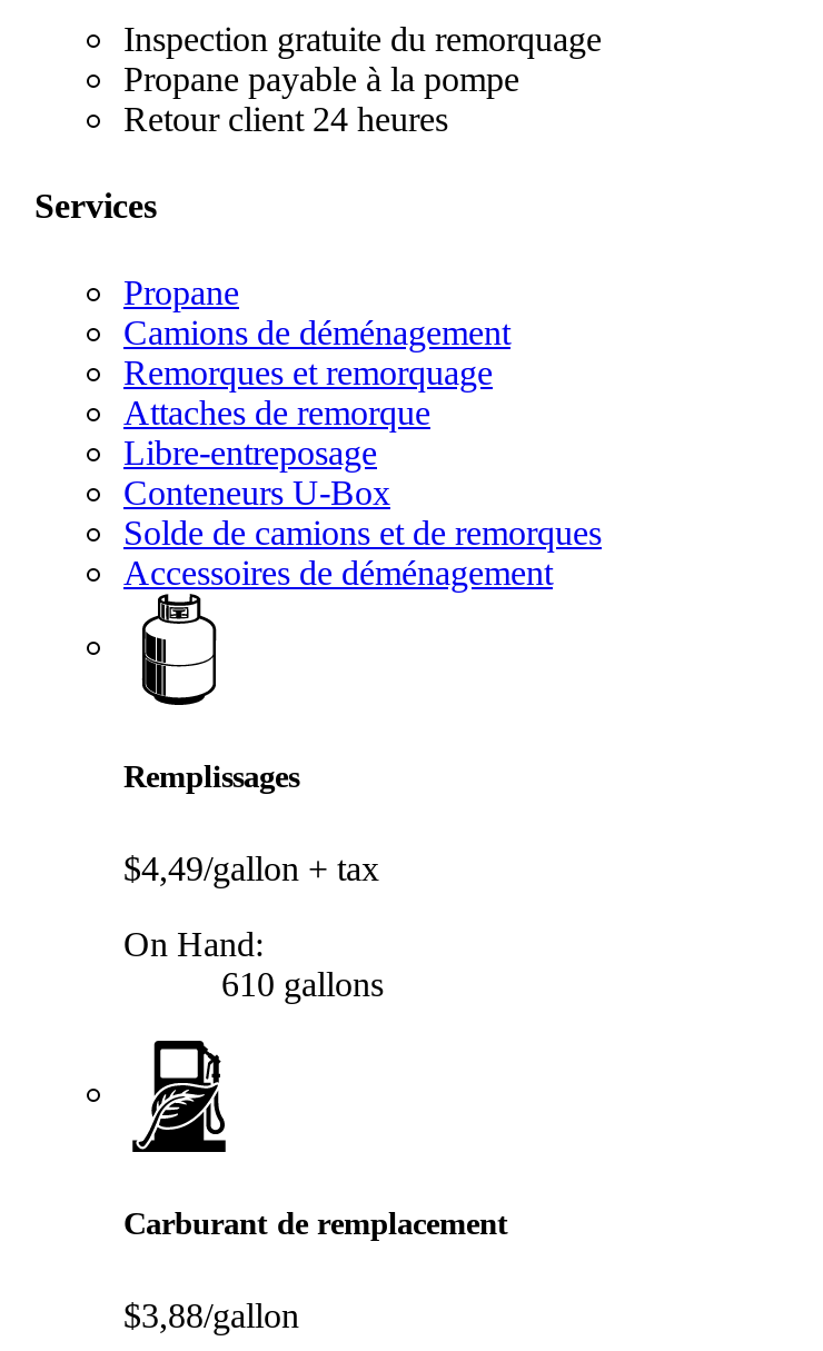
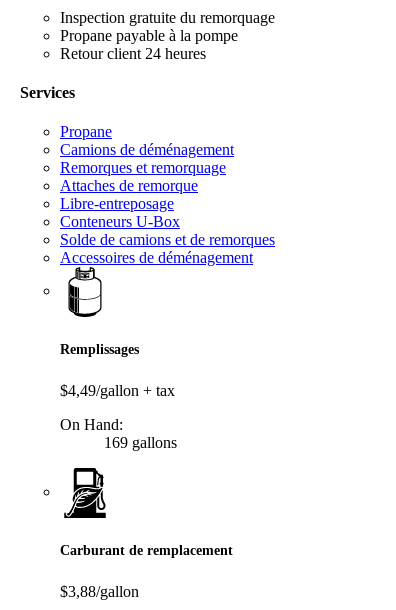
[212,966,384,1003] 610 gallons -> [100,434,177,451] 169 gallons

